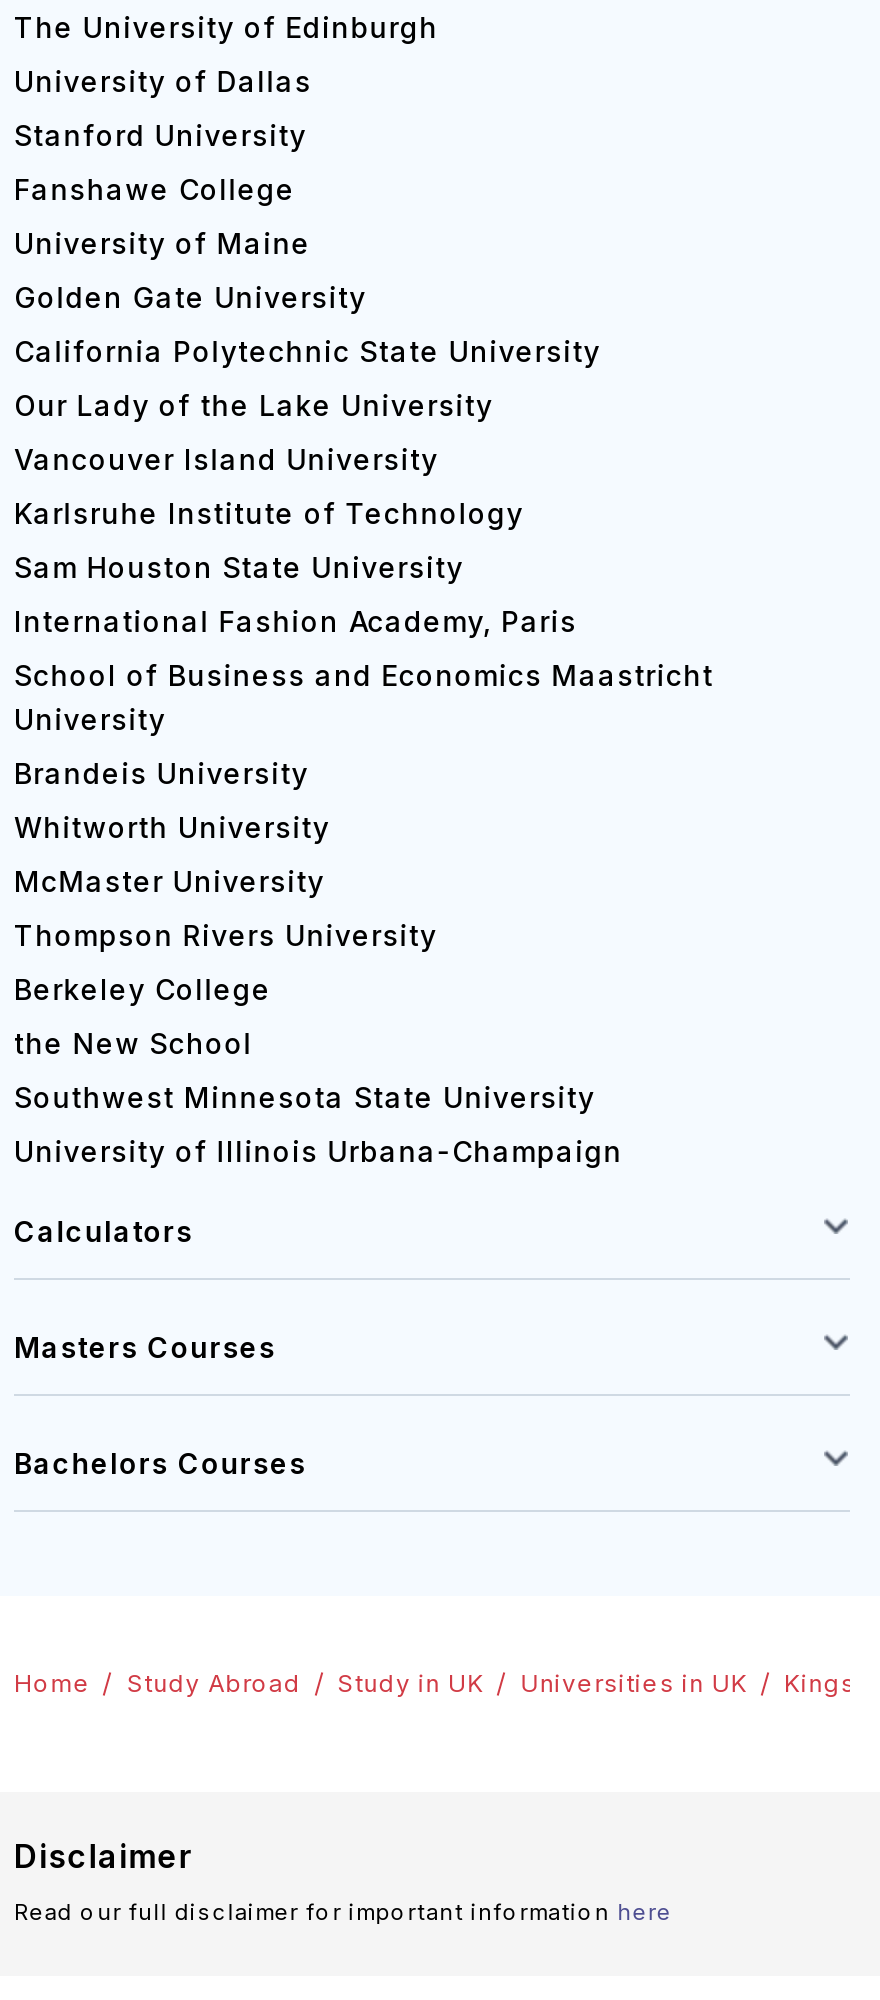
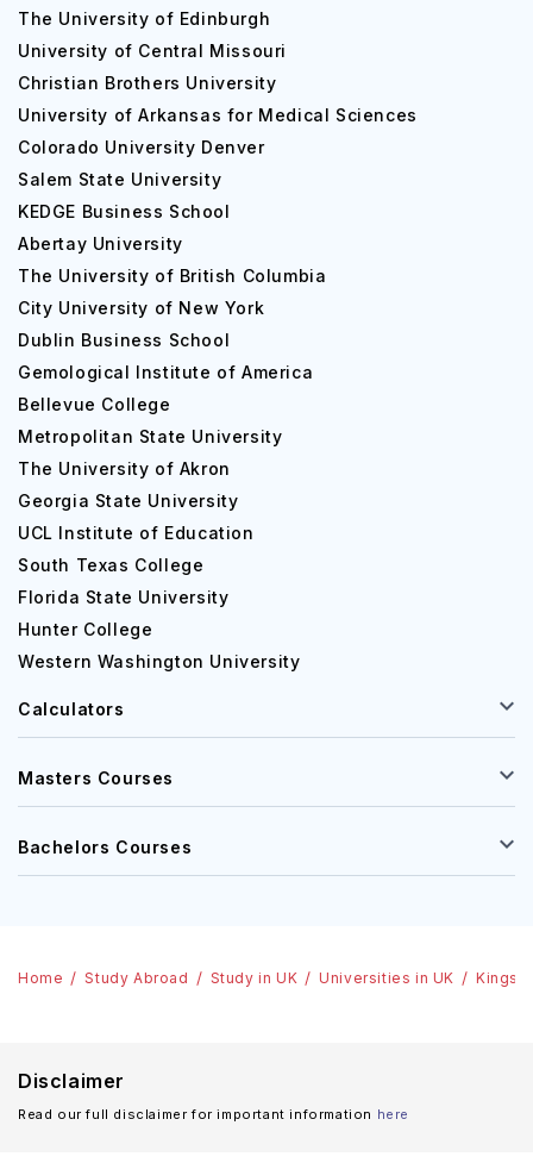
[14,64,312,98] University of Dallas -> [18,40,287,61] University of Central Missouri
[14,118,307,152] Stanford University -> [18,73,276,93] Christian Brothers University
[14,172,295,206] Fanshawe College -> [18,105,417,125] University of Arkansas for Medical Sciences
[14,226,311,260] University of Maine -> [18,137,265,157] Colorado University Denver
[14,280,366,314] Golden Gate University -> [18,169,222,189] Salem State University
[14,334,601,368] California Polytechnic State University -> [18,201,230,221] KEDGE Business School
[14,388,493,422] Our Lady of the Lake University -> [18,233,183,254] Abertay University
[14,442,438,476] Vancouver Island University -> [18,265,326,286] The University of British Columbia
[14,496,524,530] Karlsruhe Institute of Technology -> [18,298,264,318] City University of New York
[14,550,464,584] Sam Houston State University -> [18,330,230,350] Dublin Business School
[14,604,577,638] International Fashion Academy, Paris -> [18,362,313,382] Gemological Institute of America
[14,658,714,736] School of Business and Economics Maastricht | University -> [18,394,171,414] Bellevue College
[14,756,309,790] Brandeis University -> [18,426,282,446] Metropolitan State University
[14,810,330,844] Whitworth University -> [18,458,231,479] The University of Akron
[14,864,325,898] McMaster University -> [18,490,238,511] Georgia State University
[14,918,437,952] Thompson Rivers University -> [18,523,254,543] UCL Institute of Education
[14,972,271,1006] Berkeley College -> [18,555,204,575] South Texas College
[14,1026,253,1060] the New School -> [18,587,229,607] Florida State University
[14,1080,595,1114] Southwest Minnesota State University -> [18,619,153,639] Hunter College
[14,1134,623,1168] University of Illinois Urbana-Champaign -> [18,651,300,671] Western Washington University

